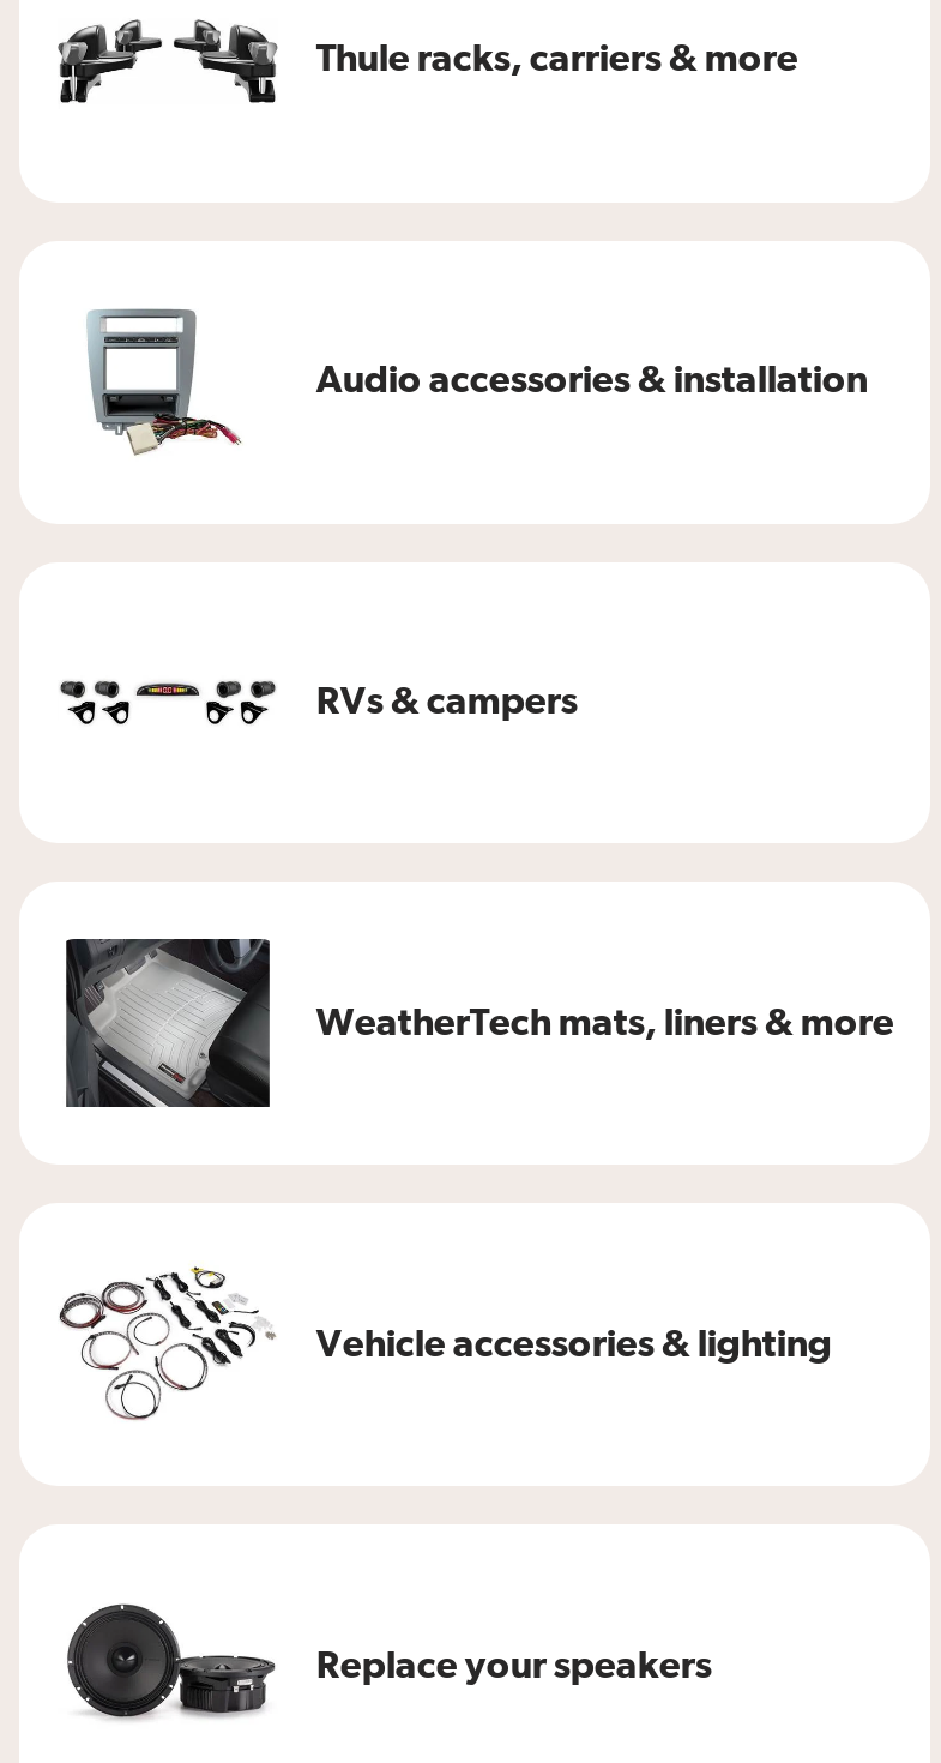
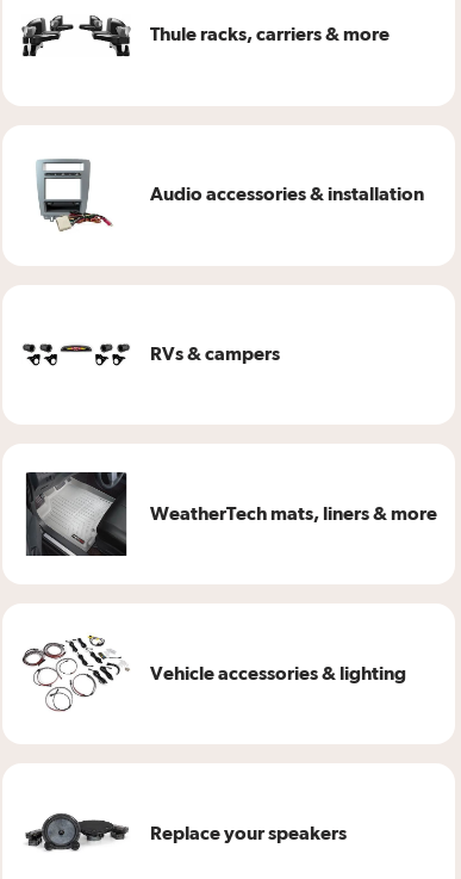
[65,1601,276,1721] [image] -> [26,803,130,860] [image]

